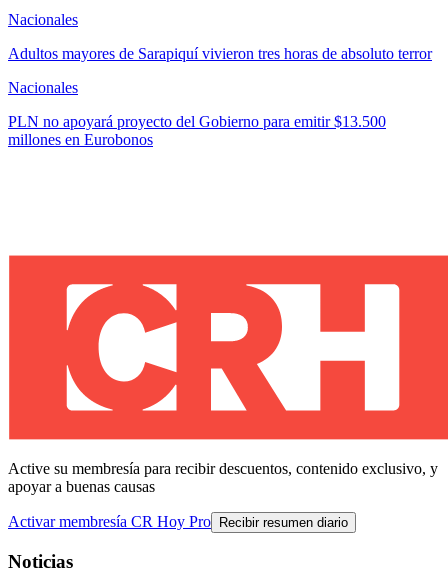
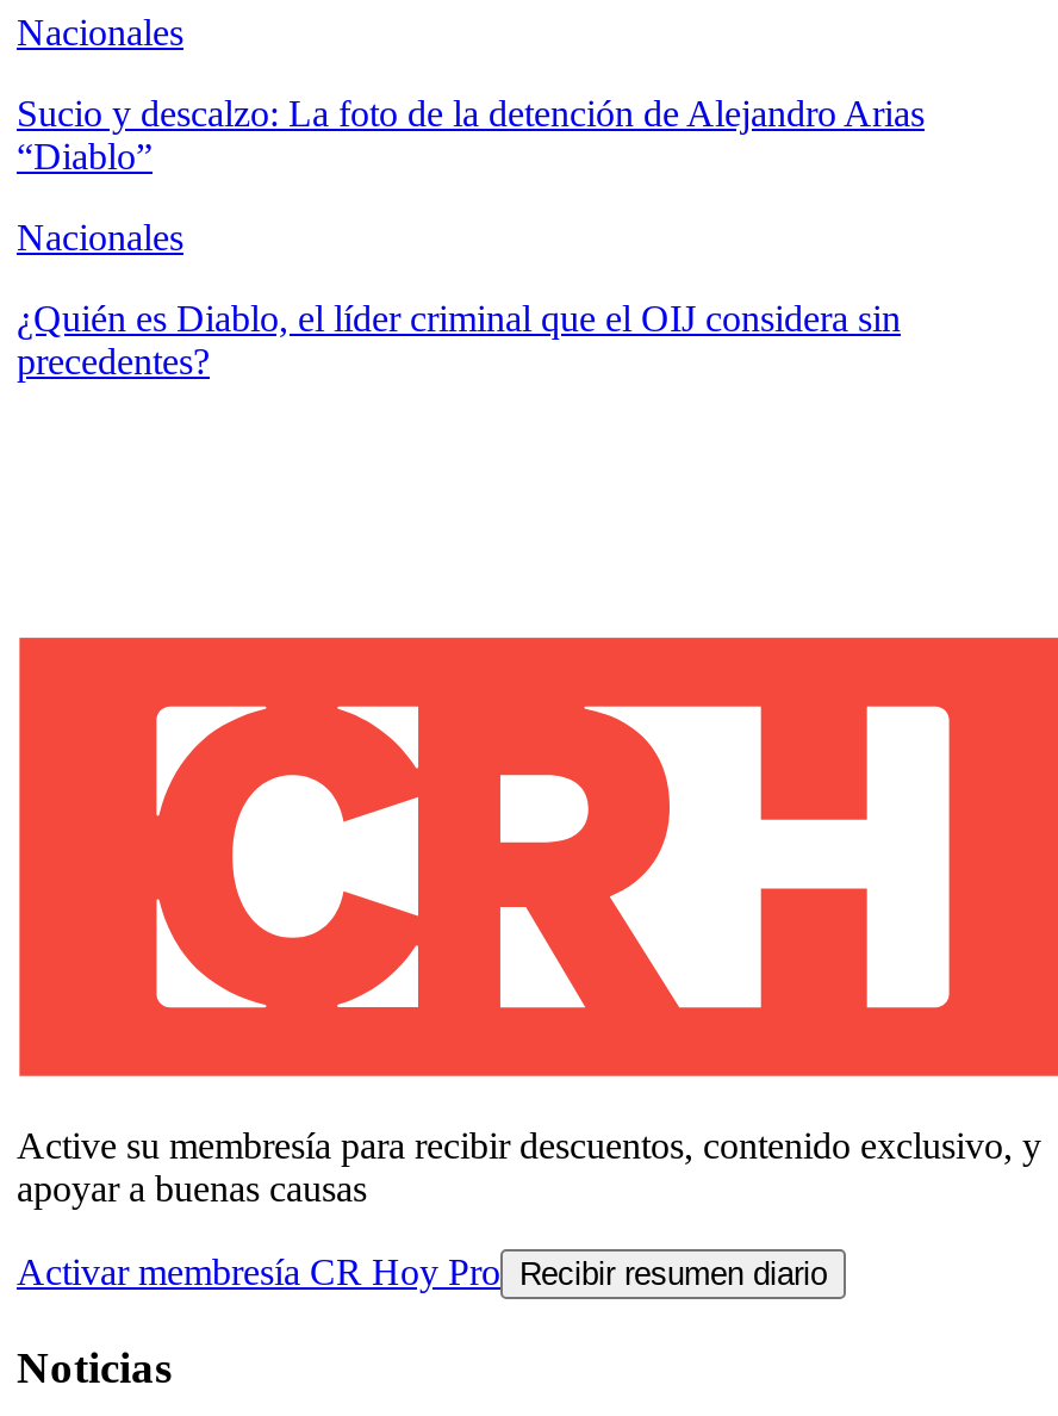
[8,45,432,62] Adultos mayores de Sarapiquí vivieron tres horas de absoluto terror -> [17,92,925,175] Sucio y descalzo: La foto de la detención de Alejandro Arias | “Diablo”
[8,113,386,148] PLN no apoyará proyecto del Gobierno para emitir $13.500 | millones en Eurobonos -> [17,297,901,380] ¿Quién es Diablo, el líder criminal que el OIJ considera sin | precedentes?

